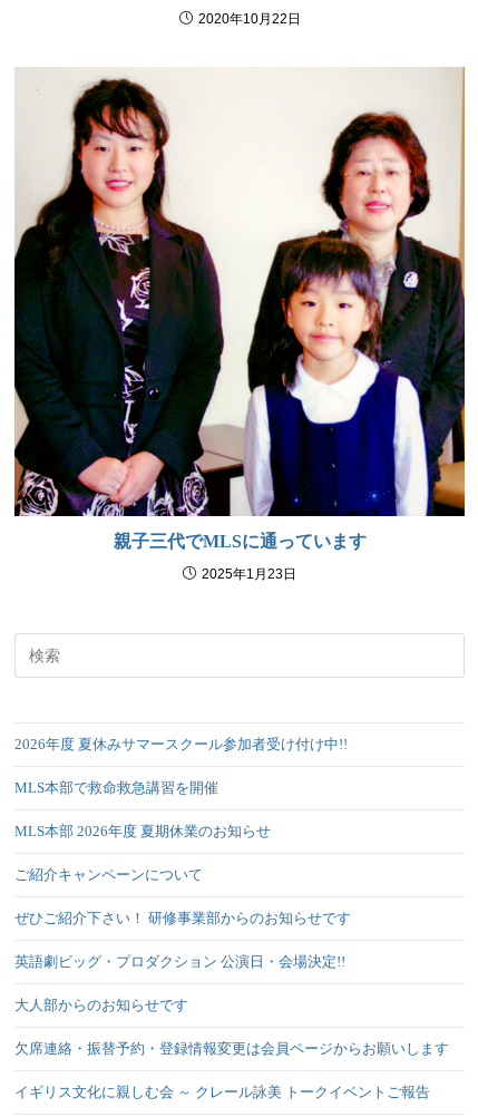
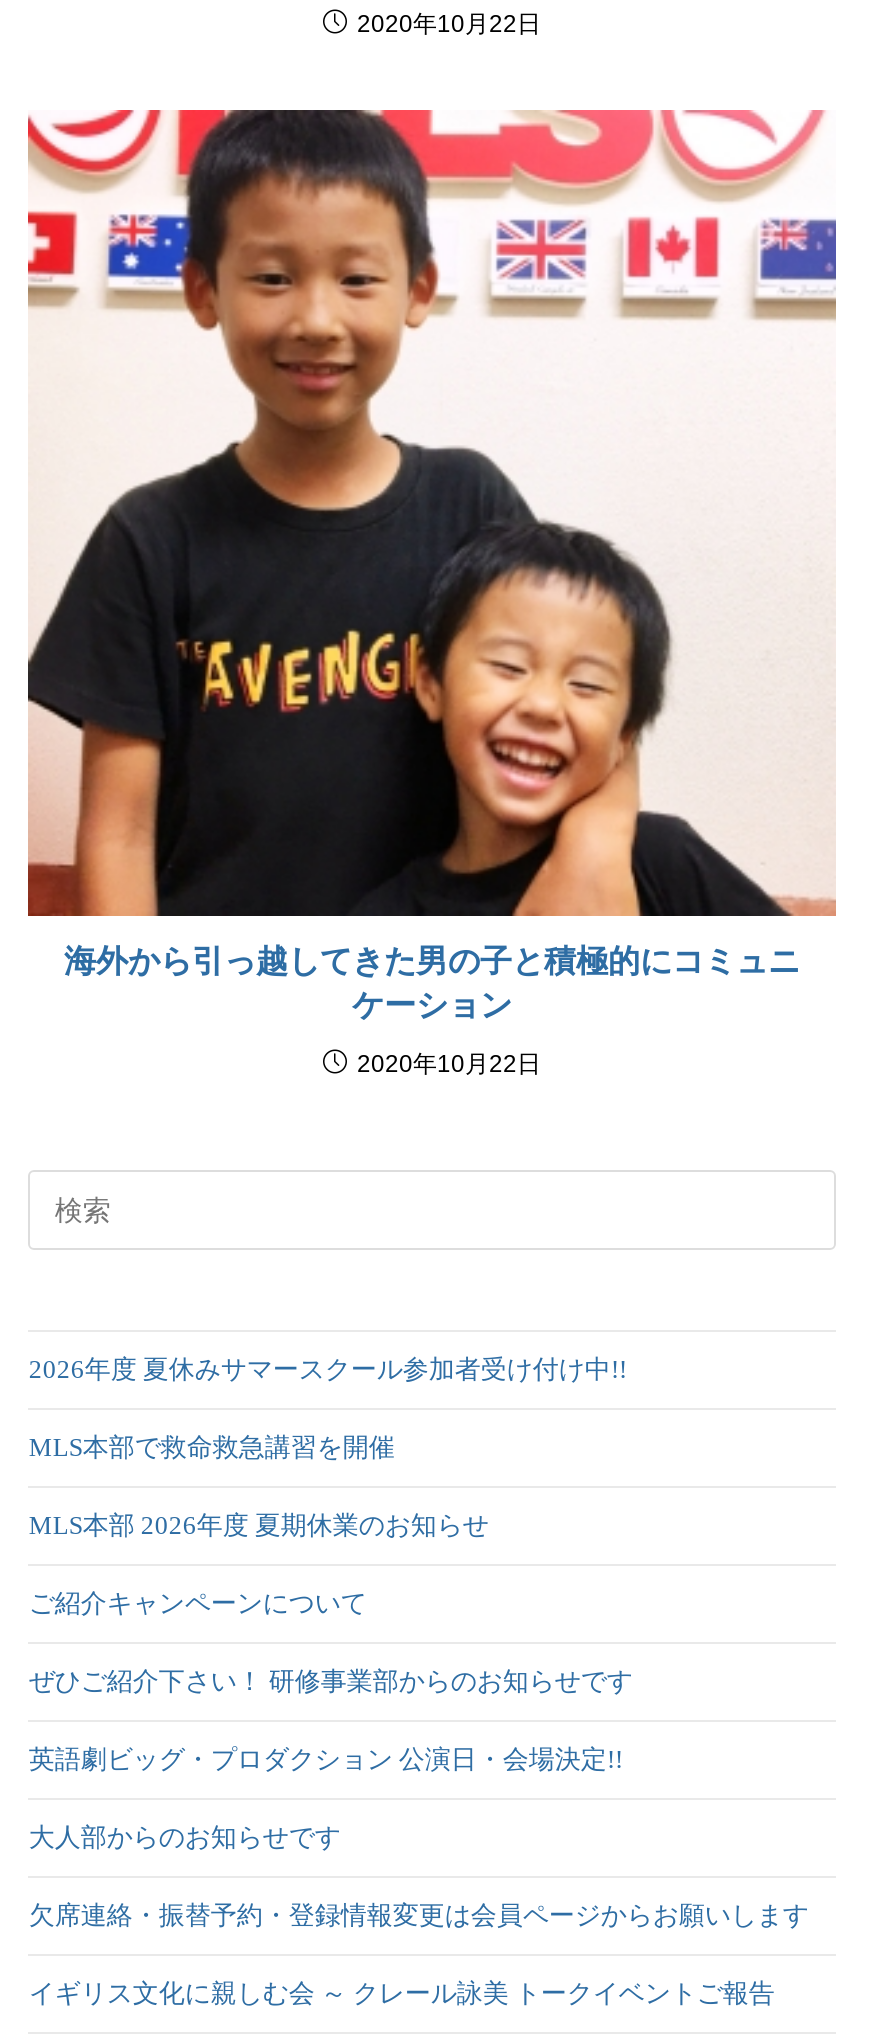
[13,67,466,551] [image] | 親子三代でMLSに通っています -> [26,108,838,1022] [image] | 海外から引っ越してきた男の子と積極的にコミュニ | ケーション
[202,566,296,582] 2025年1月23日 -> [357,1050,541,1078] 2020年10月22日

